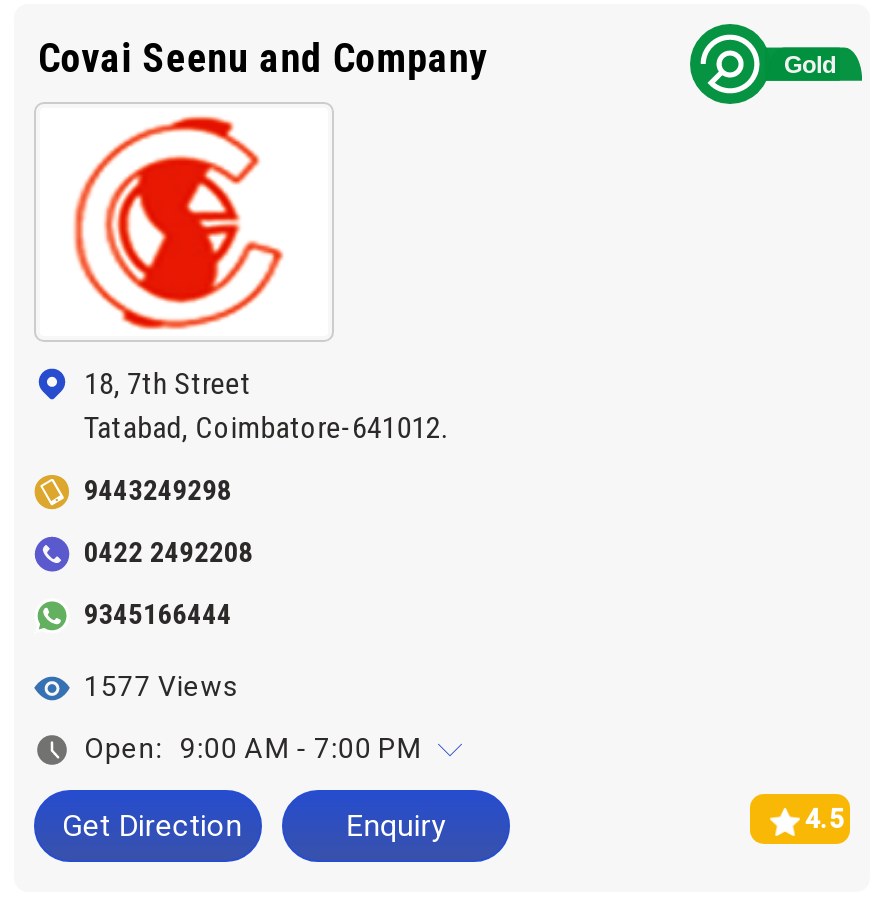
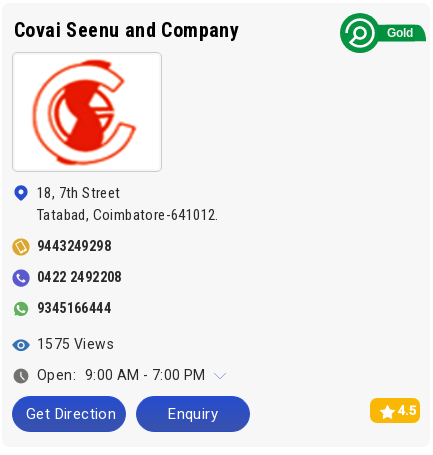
[84,670,238,702] 1577 Views -> [37,336,114,352] 1575 Views

